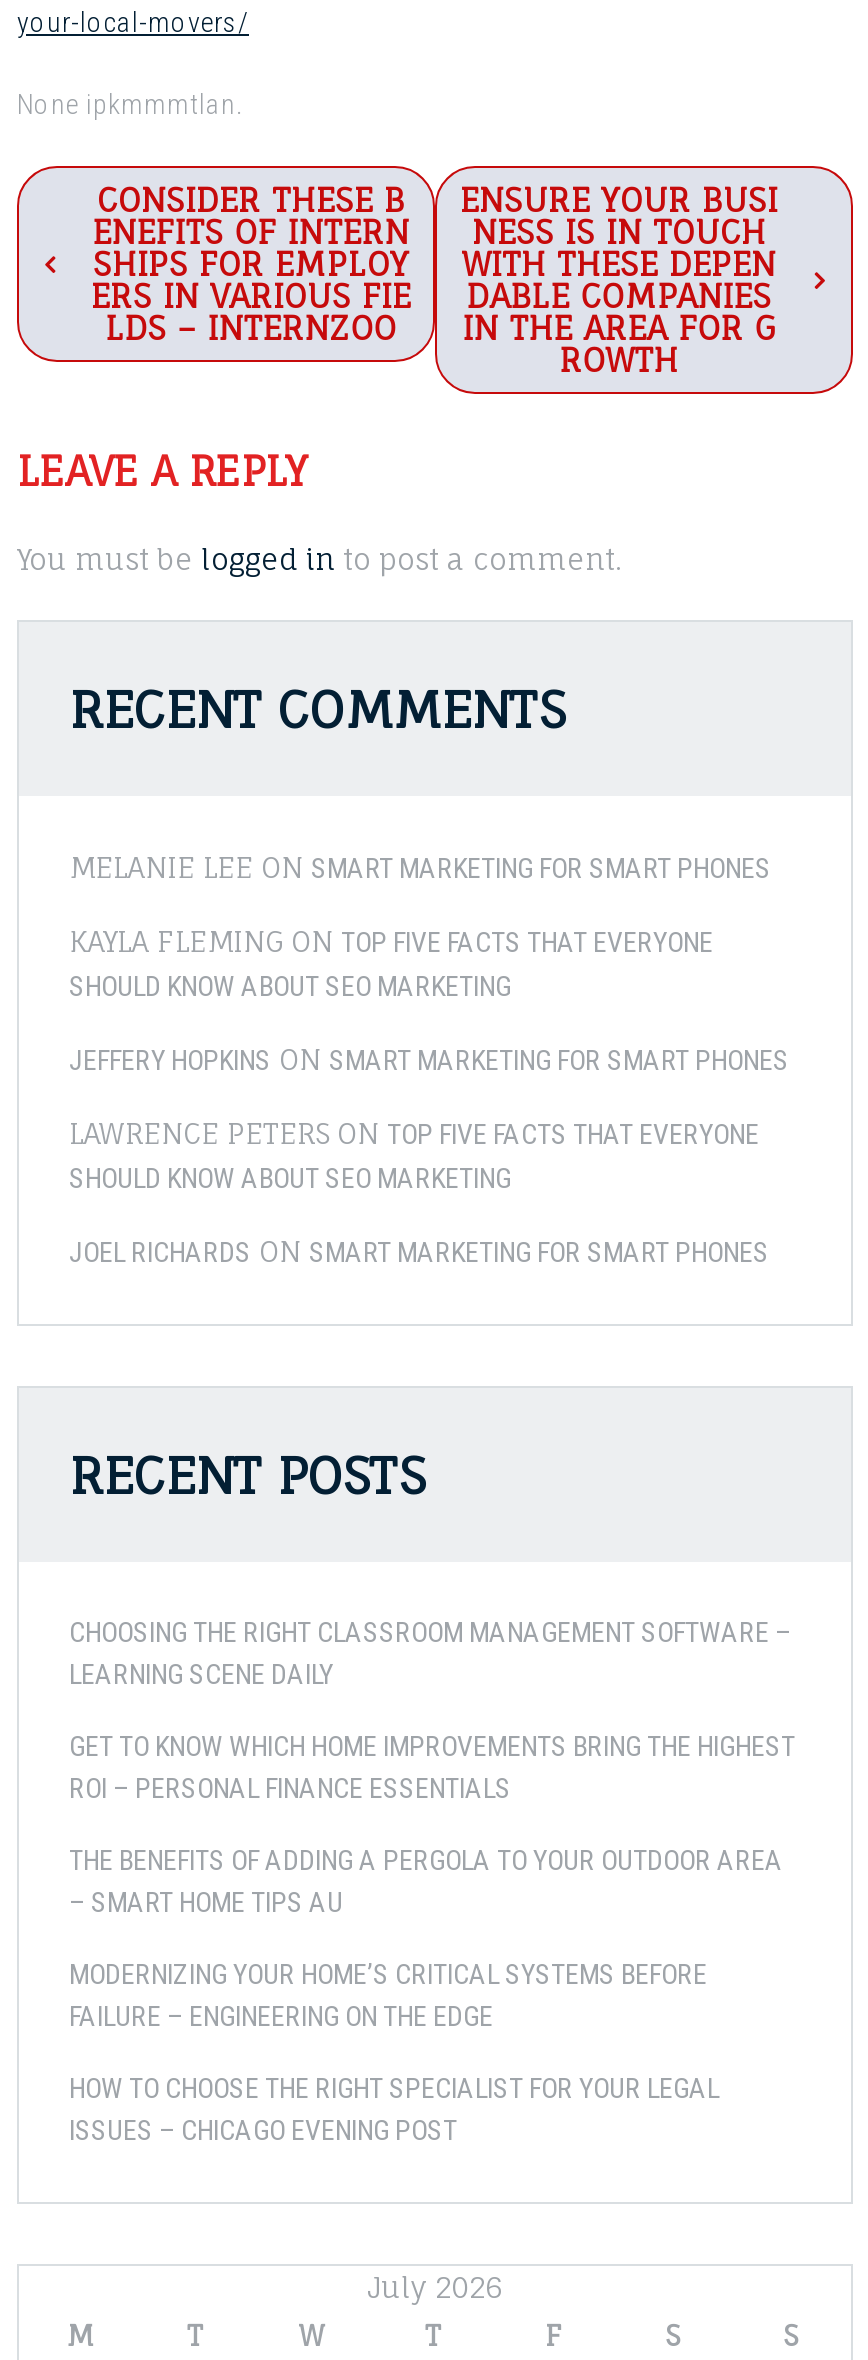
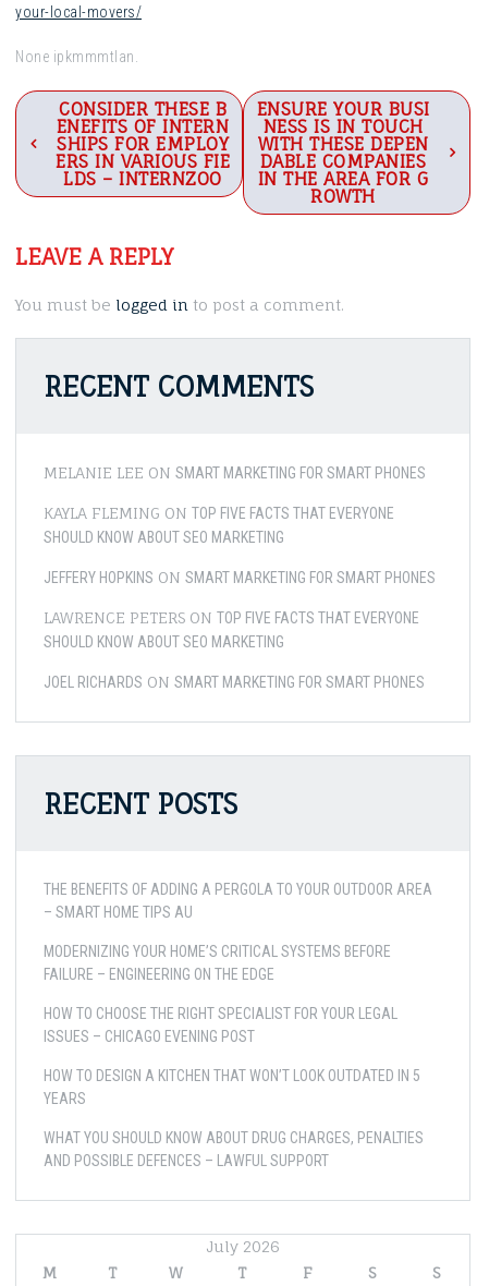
[69,1616,795,1804] CHOOSING THE RIGHT CLASSROOM MANAGEMENT SOFTWARE – | LEARNING SCENE DAILY | GET TO KNOW WHICH HOME IMPROVEMENTS BRING THE HIGHEST | ROI – PERSONAL FINANCE ESSENTIALS -> none
moved [69,1844,783,2146] -> [44,881,432,1045]: THE BENEFITS OF ADDING A PERGOLA TO YOUR OUTDOOR AREA | – SMART HOME TIPS AU | MODERNIZING YOUR HOME’S CRITICAL SYSTEMS BEFORE | FAILURE – ENGINEERING ON THE EDGE | HOW TO CHOOSE THE RIGHT SPECIALIST FOR YOUR LEGAL | ISSUES – CHICAGO EVENING POST
none -> [44,1067,424,1169] HOW TO DESIGN A KITCHEN THAT WON’T LOOK OUTDATED IN 5 | YEARS | WHAT YOU SHOULD KNOW ABOUT DRUG CHARGES, PENALTIES | AND POSSIBLE DEFENCES – LAWFUL SUPPORT

